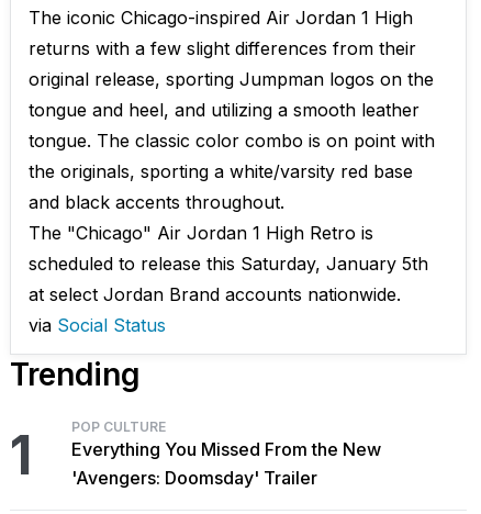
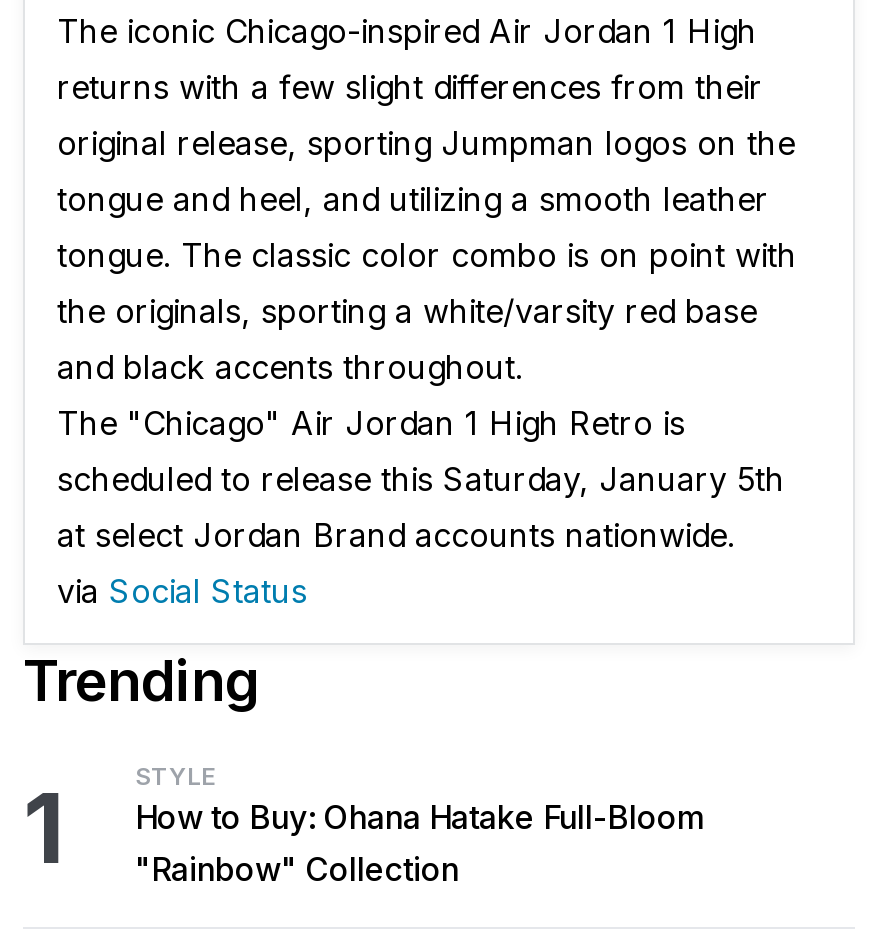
[71,418,381,489] POP CULTURE | Everything You Missed From the New | 'Avengers: Doomsday' Trailer -> [135,761,705,889] STYLE | How to Buy: Ohana Hatake Full-Bloom | "Rainbow" Collection

